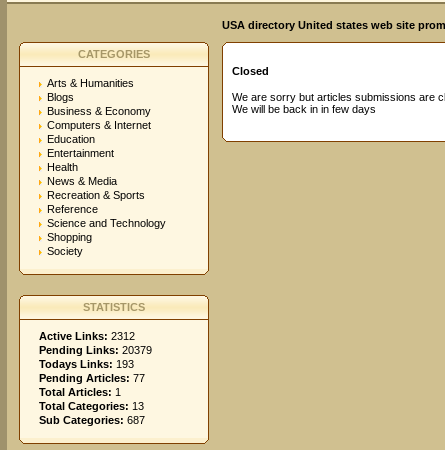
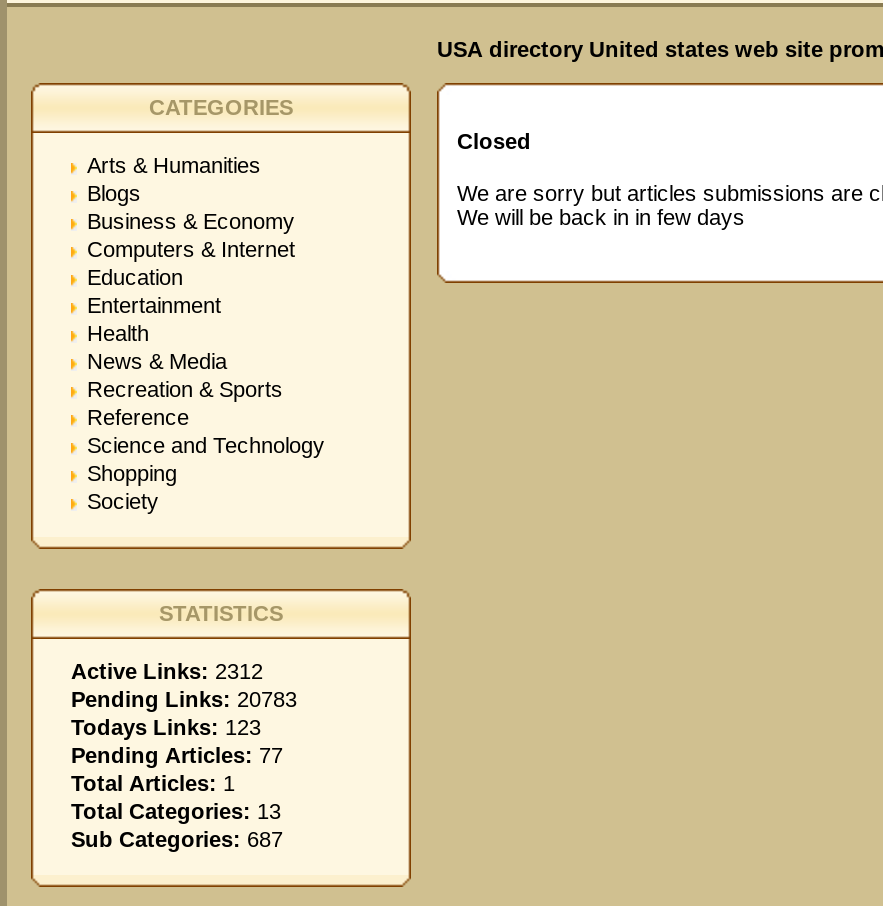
[39,344,152,356] Pending Links: 20379 -> [71,687,297,711] Pending Links: 20783
[39,358,134,370] Todays Links: 193 -> [71,715,261,739] Todays Links: 123

